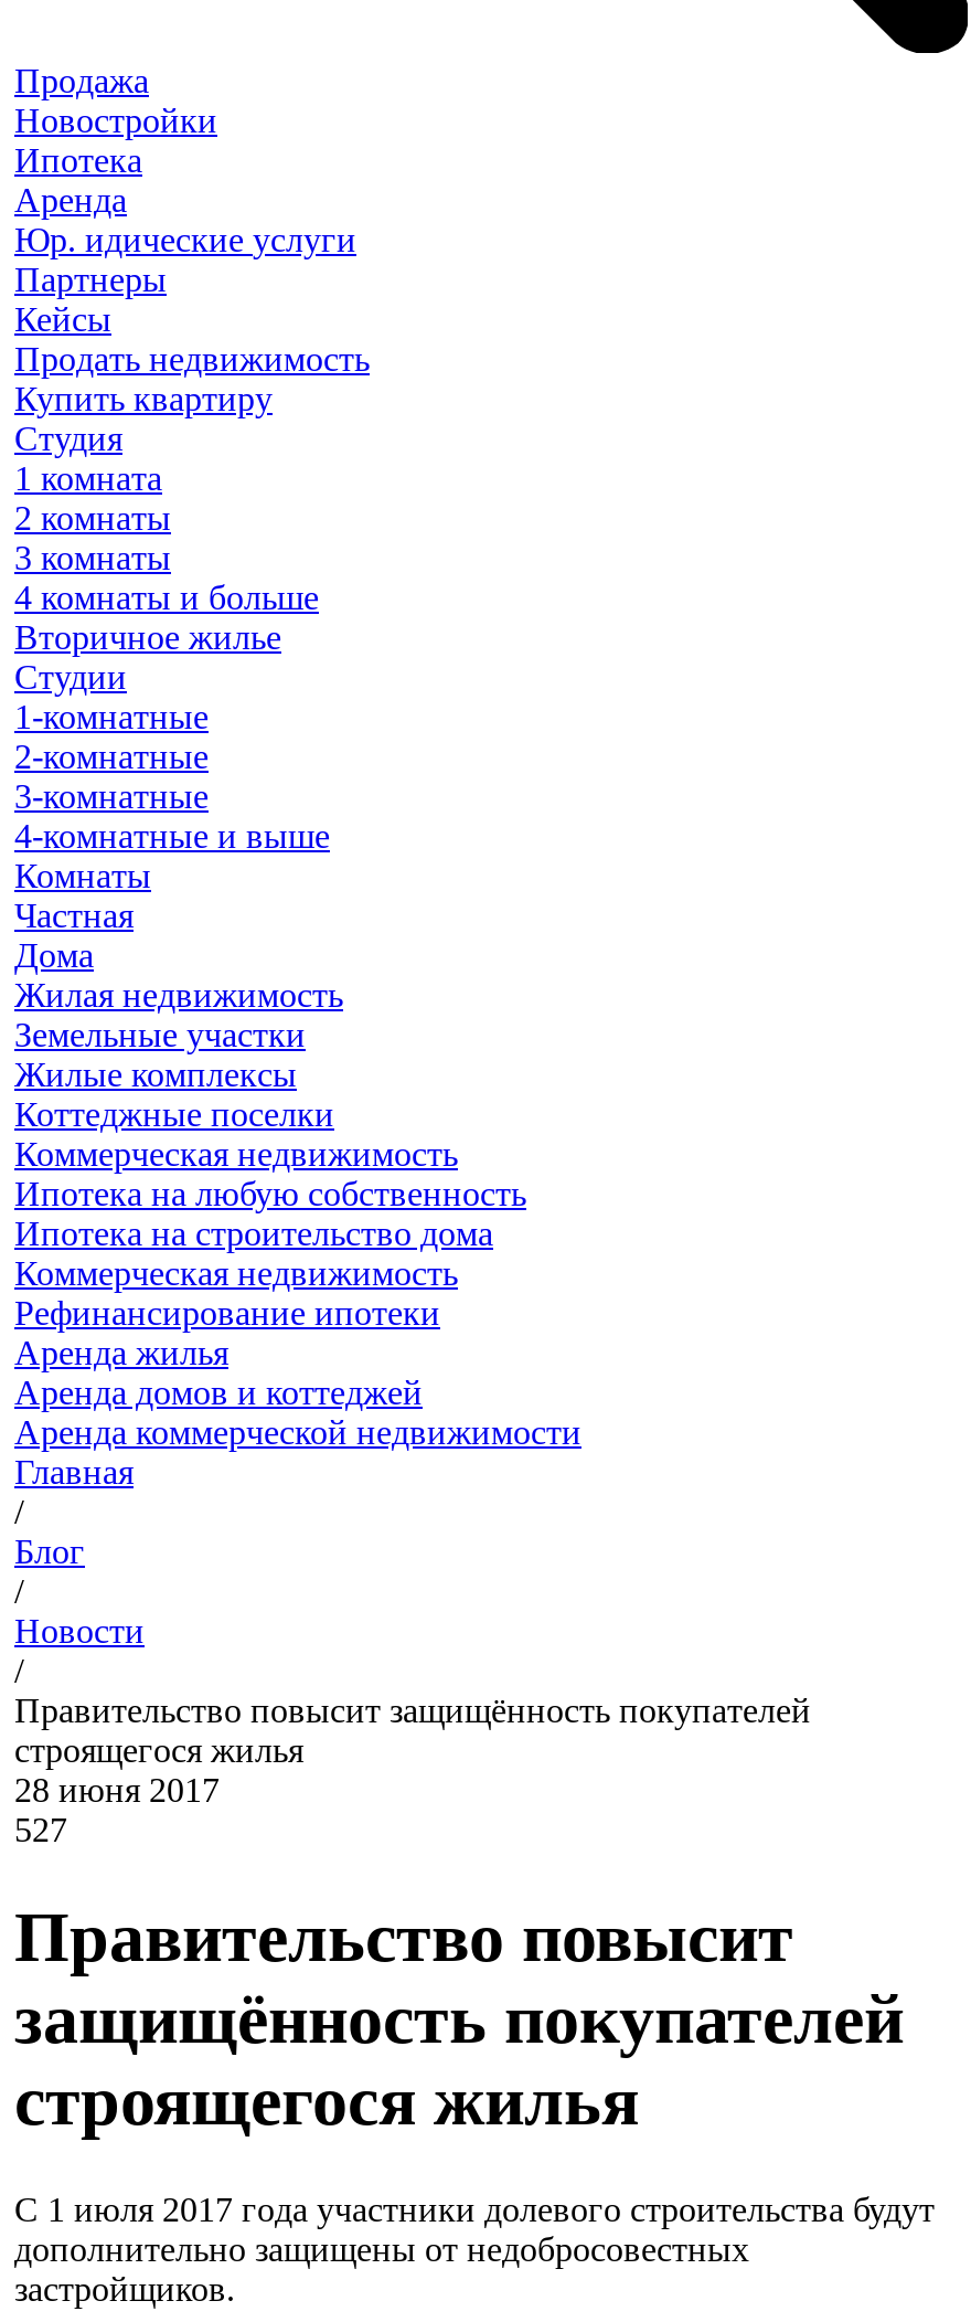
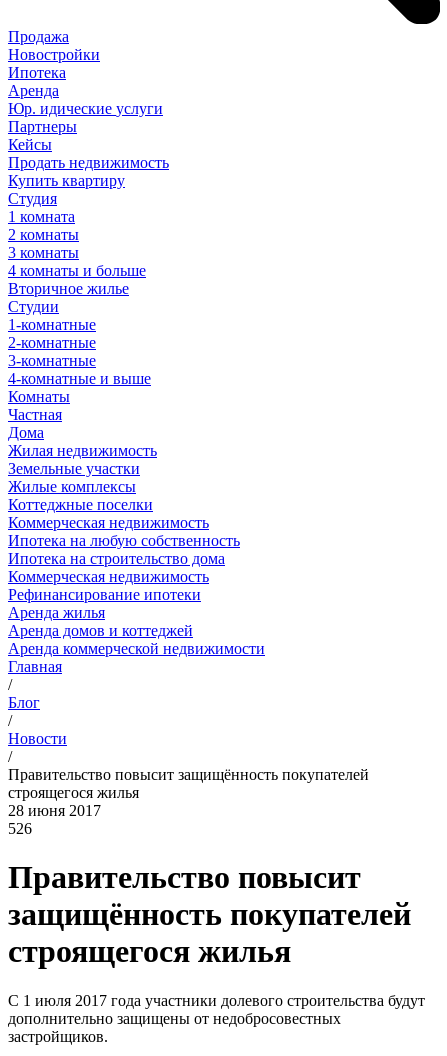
[14,1811,67,1848] 527 -> [8,820,32,837] 526

